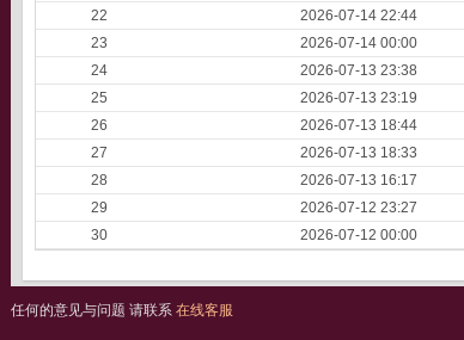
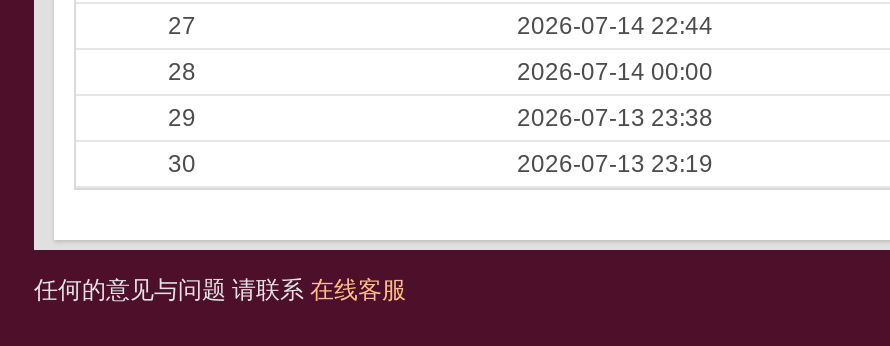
[91,7,108,24] 22 -> [168,12,196,40] 27
[91,35,108,51] 23 -> [168,58,196,86] 28
[91,62,108,79] 24 -> [168,104,196,132] 29
[91,89,108,106] 25 -> [168,150,196,178] 30
[91,117,417,243] 26 | 2026-07-13 18:44 | 27 | 2026-07-13 18:33 | 28 | 2026-07-13 16:17 | 29 | 2026-07-12 23:27 | 30 | 2026-07-12 00:00 -> none

